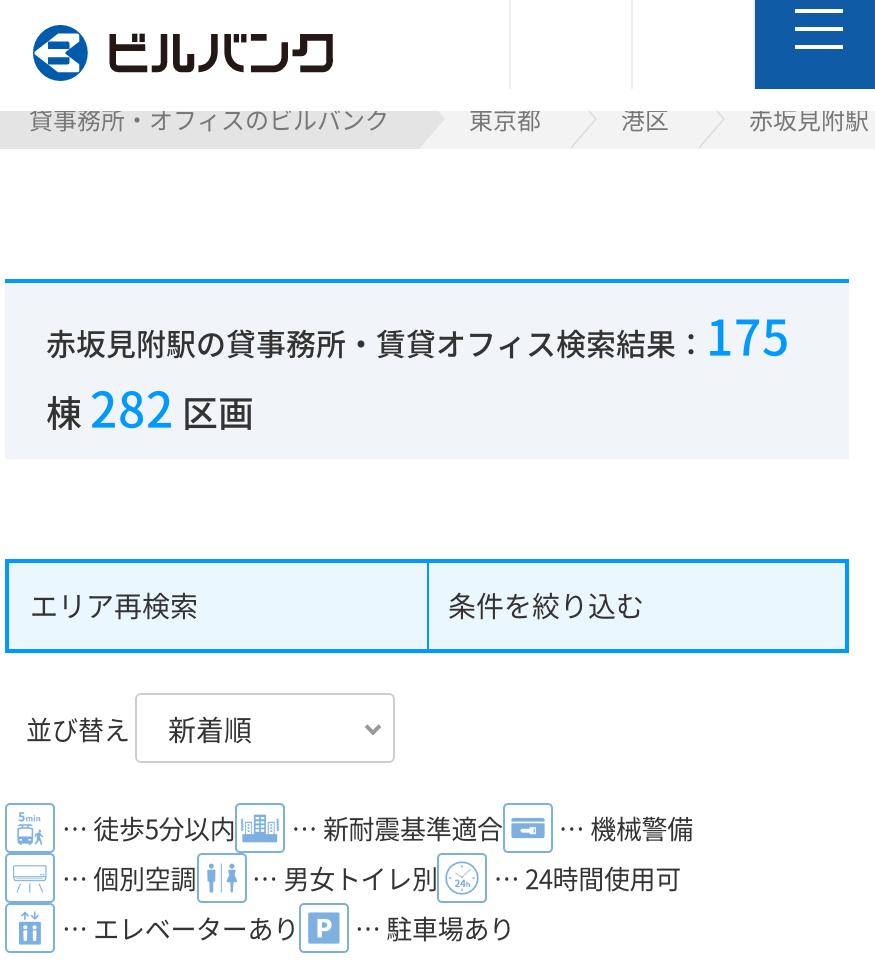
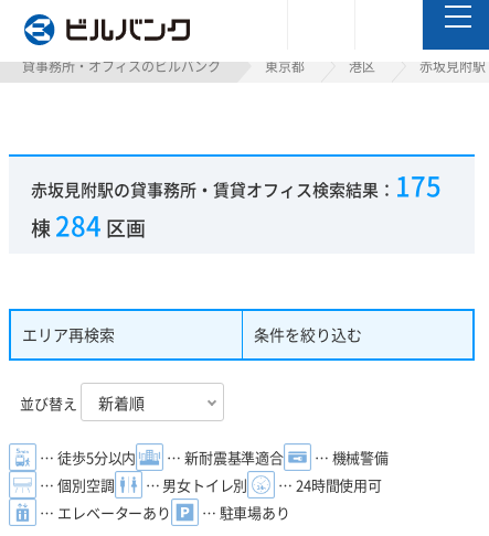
[46,371,254,441] 棟282区画 -> [31,205,146,244] 棟284区画

